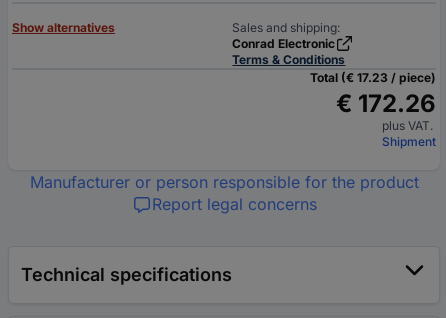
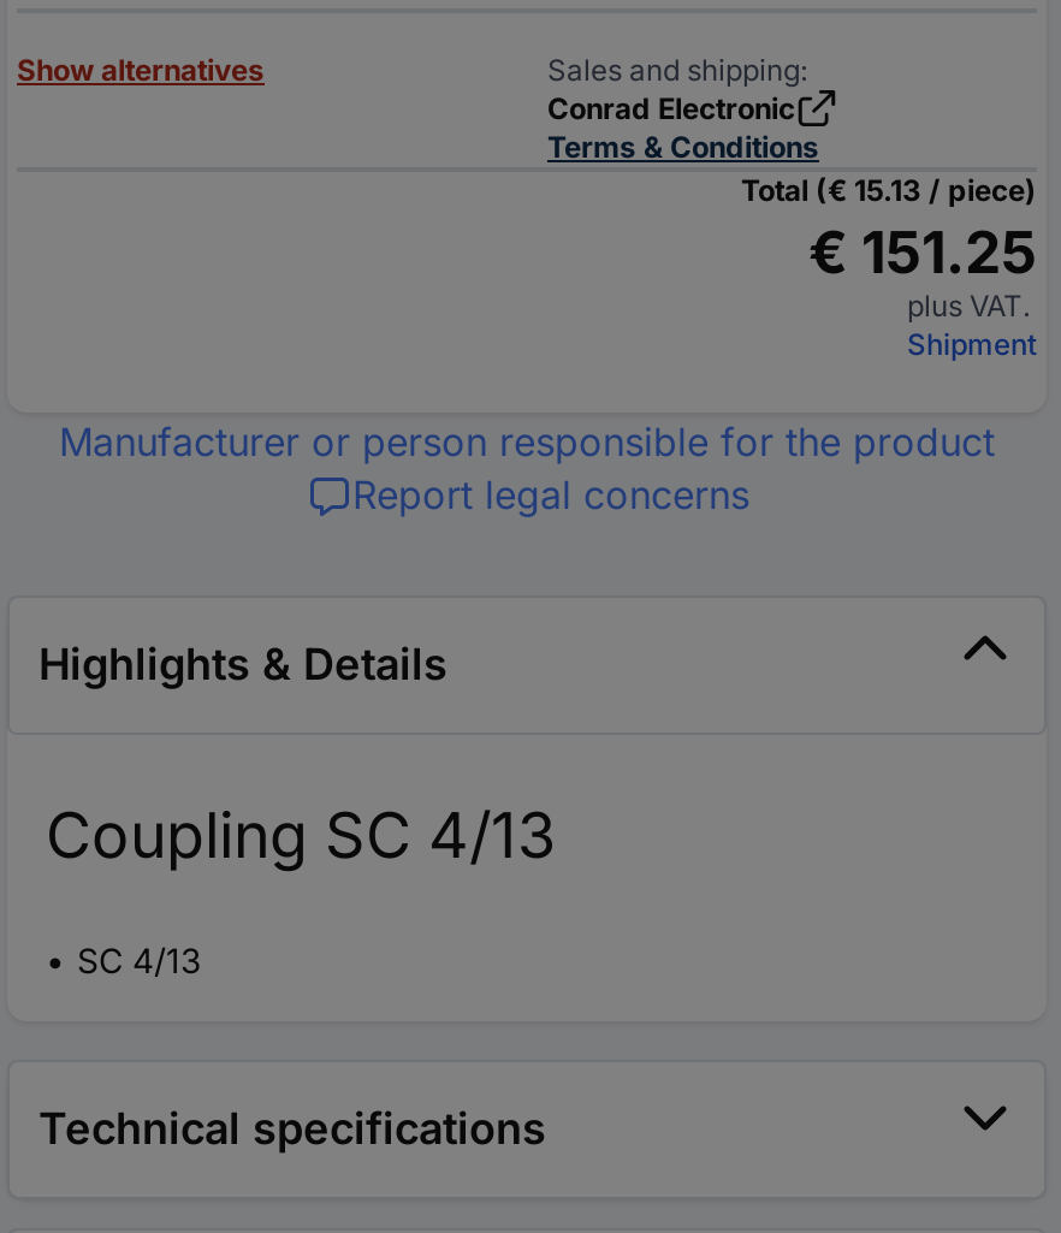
[310,70,436,85] Total (€ 17.23 / piece) -> [741,172,1037,208] Total (€ 15.13 / piece)
[336,89,436,118] € 172.26 -> [808,218,1037,287] € 151.25
none -> [38,639,556,980] Highlights & Details | Coupling SC 4/13 | SC 4/13

